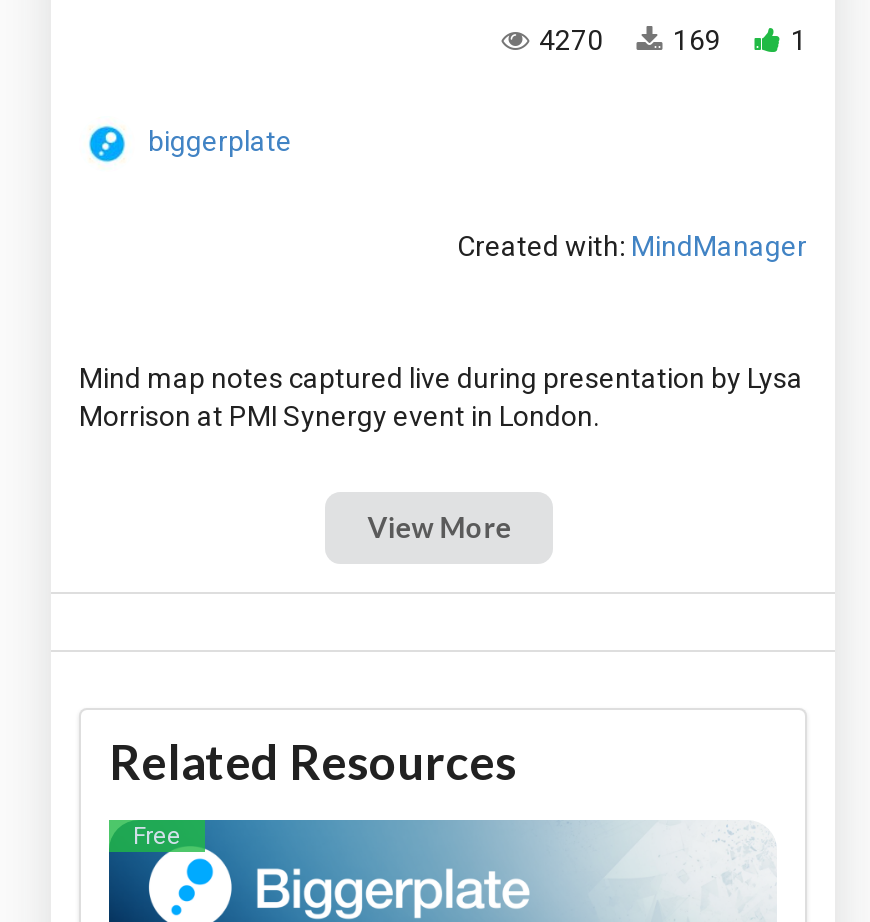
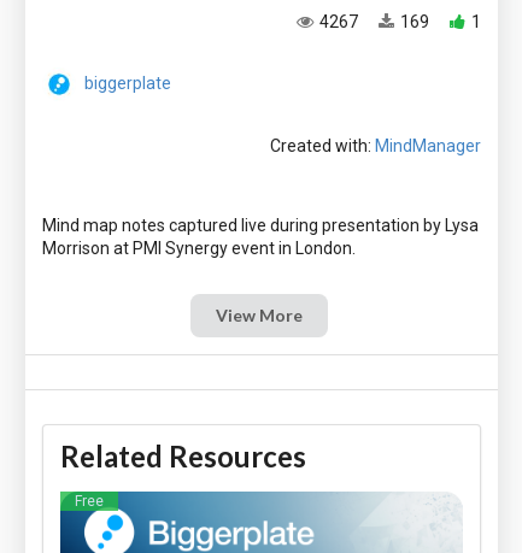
[539,24,603,56] 4270 -> [319,12,358,32] 4267

